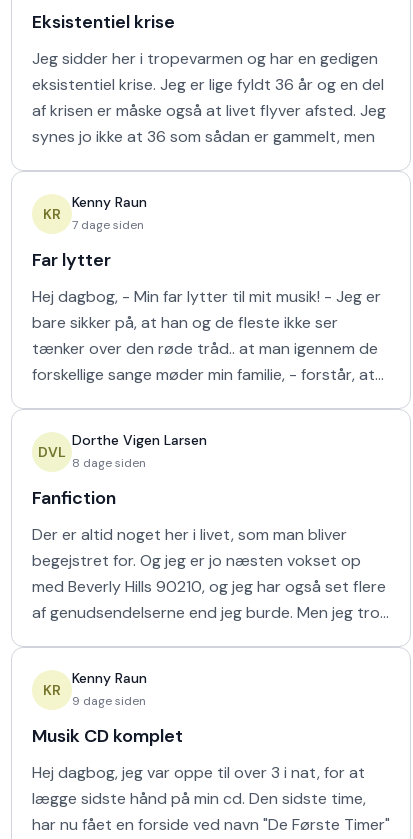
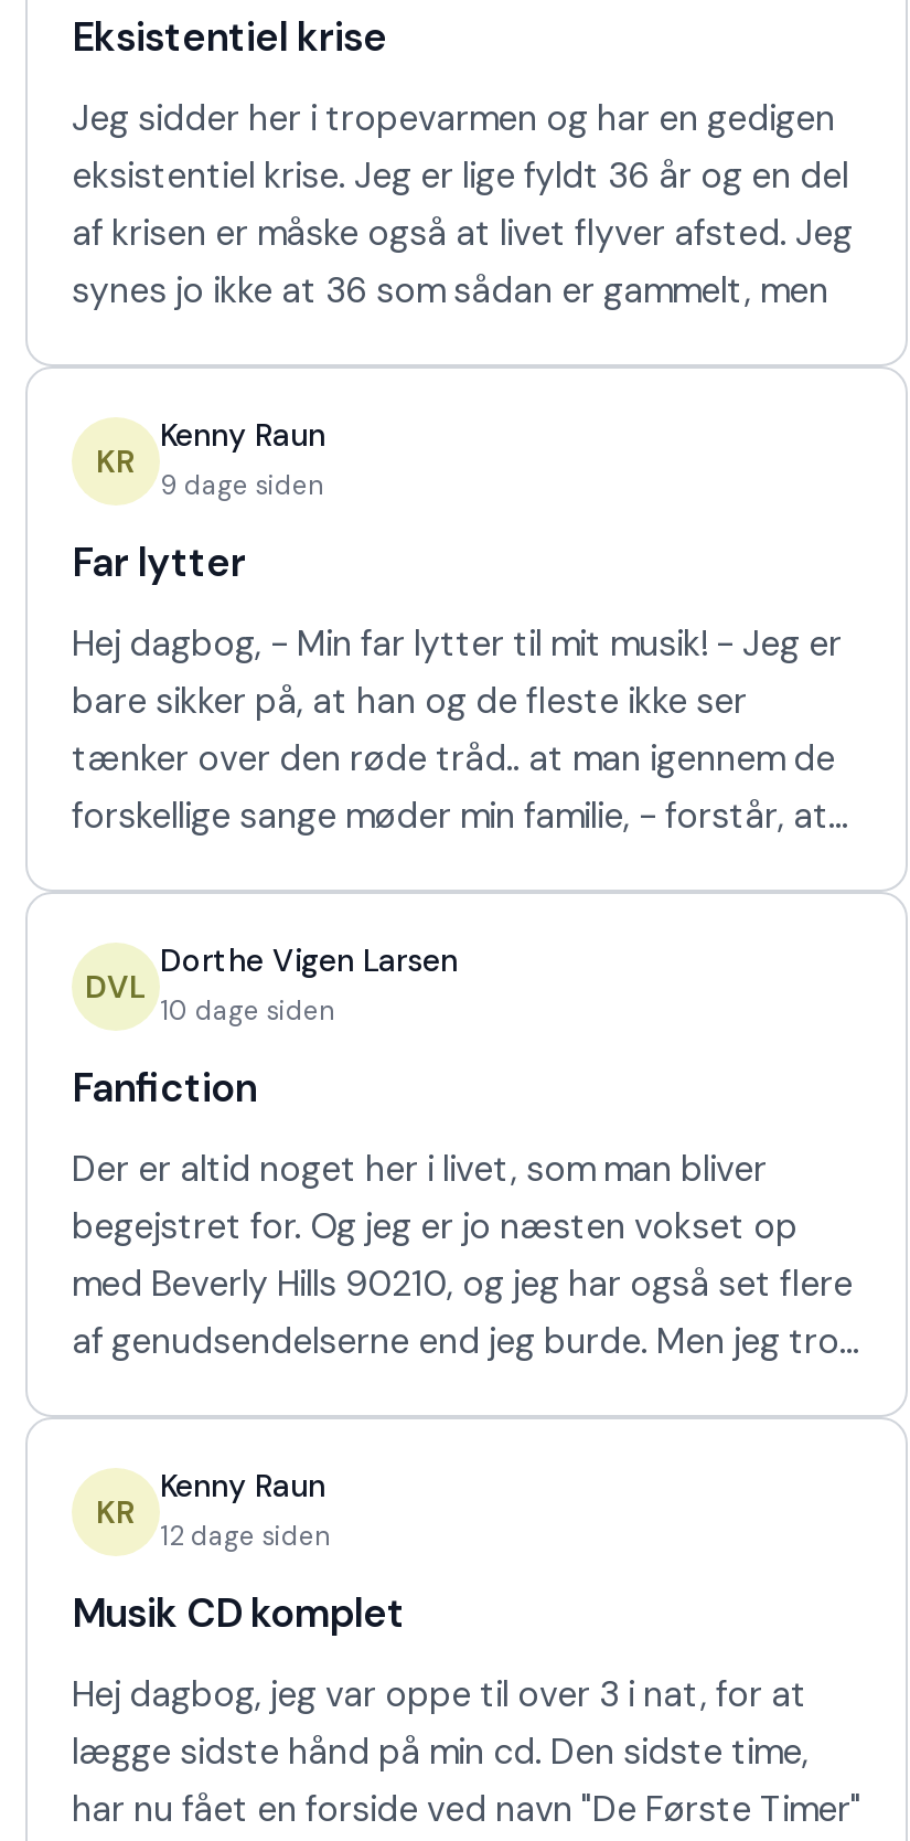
[72,217,144,233] 7 dage siden -> [160,468,323,503] 9 dage siden
[72,455,146,471] 8 dage siden -> [160,993,334,1029] 10 dage siden
[72,693,146,709] 9 dage siden -> [160,1519,330,1554] 12 dage siden

